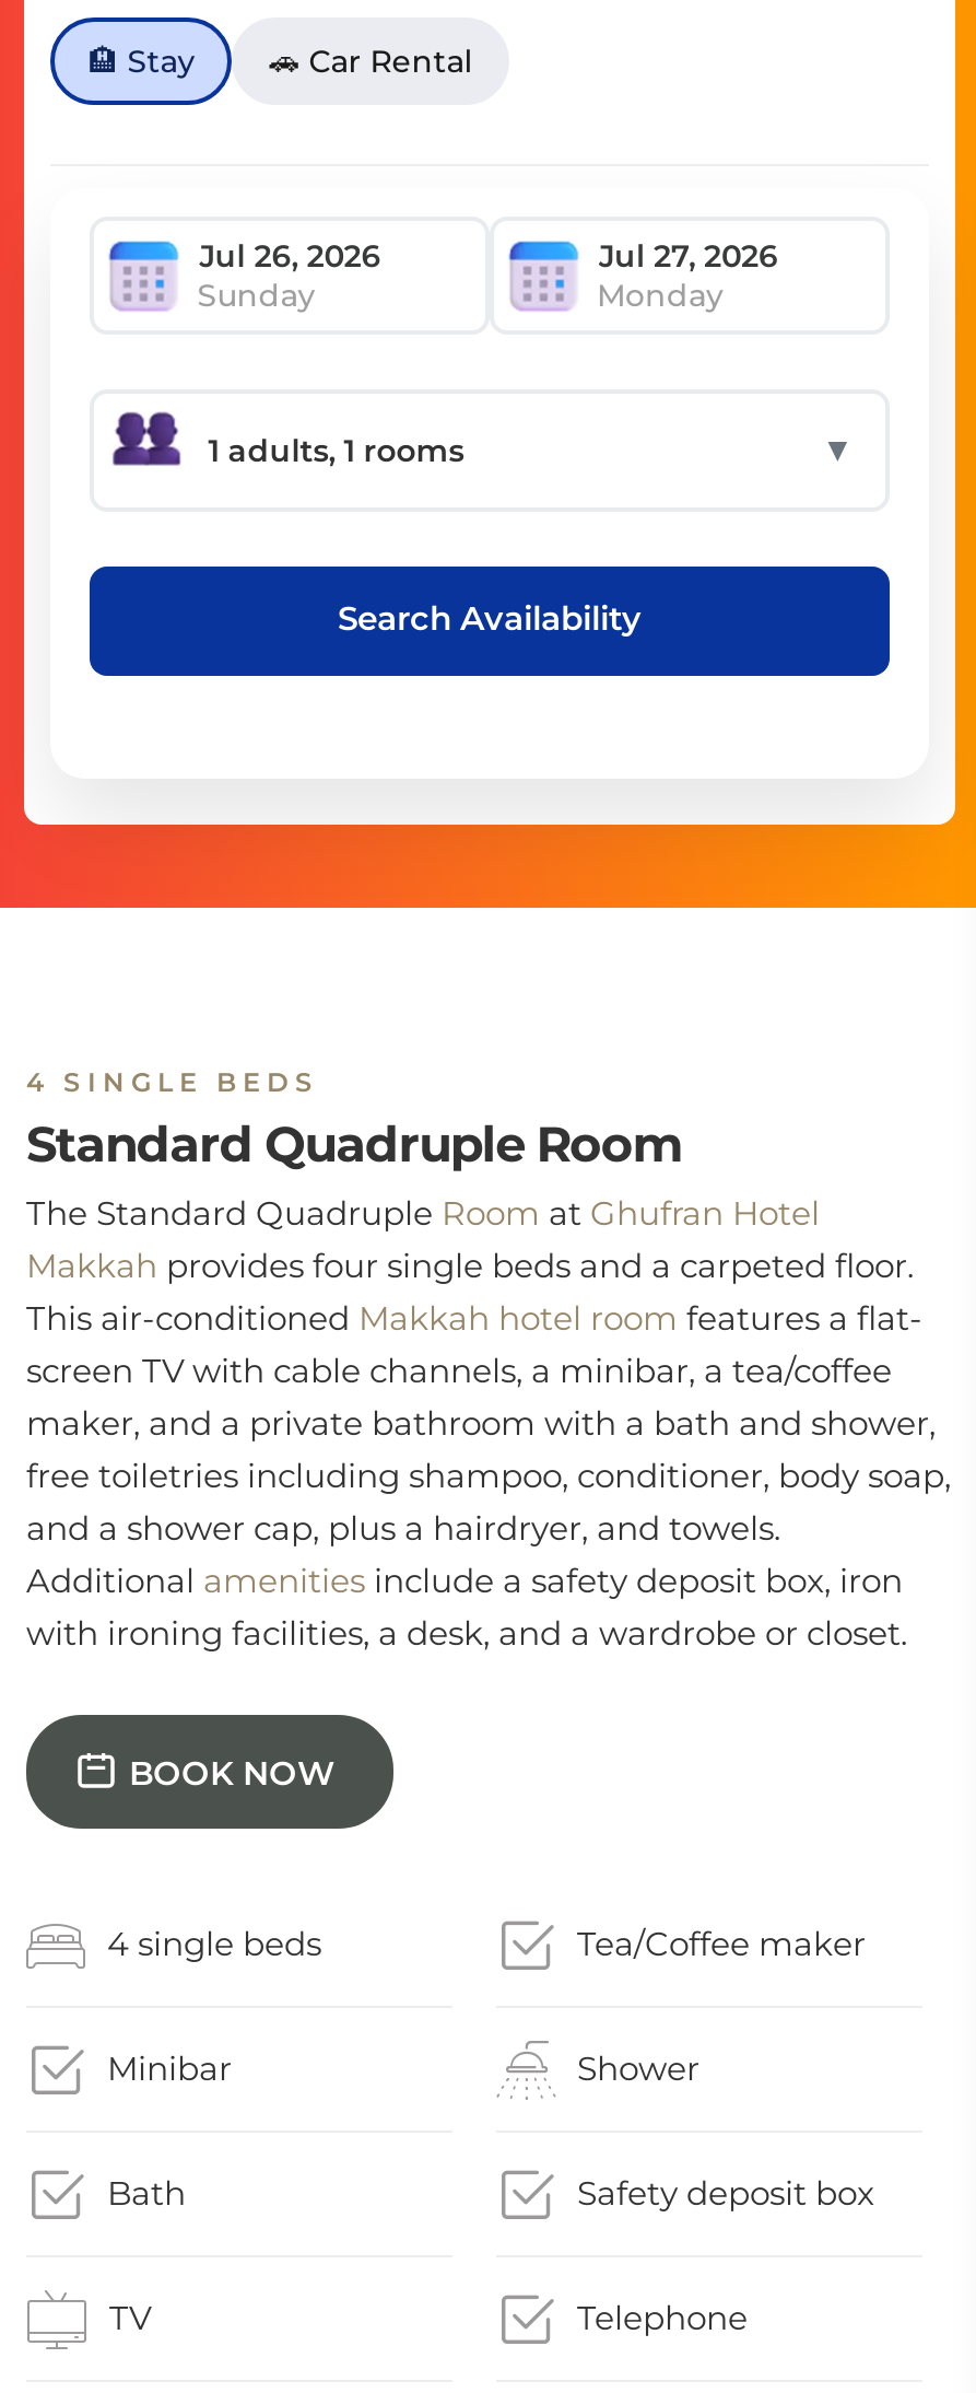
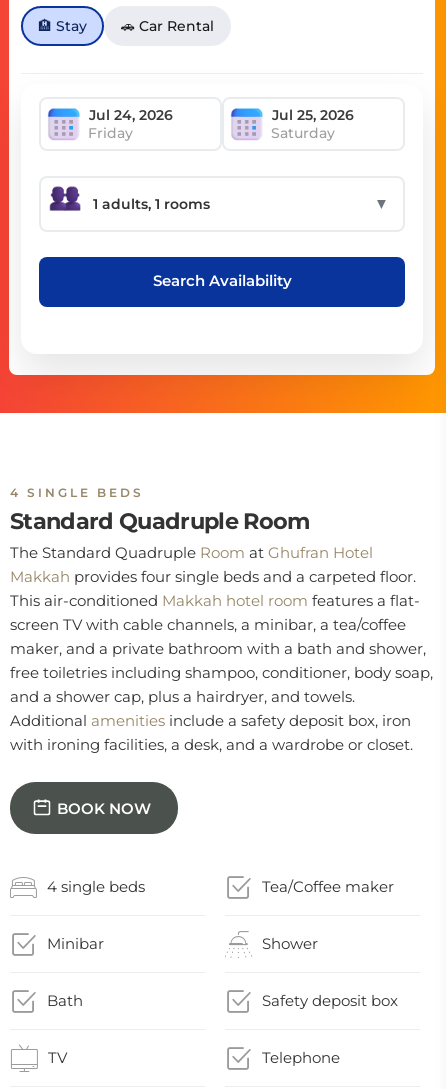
[197,275,724,314] Sunday | Monday -> [88,123,335,141] Friday | Saturday

